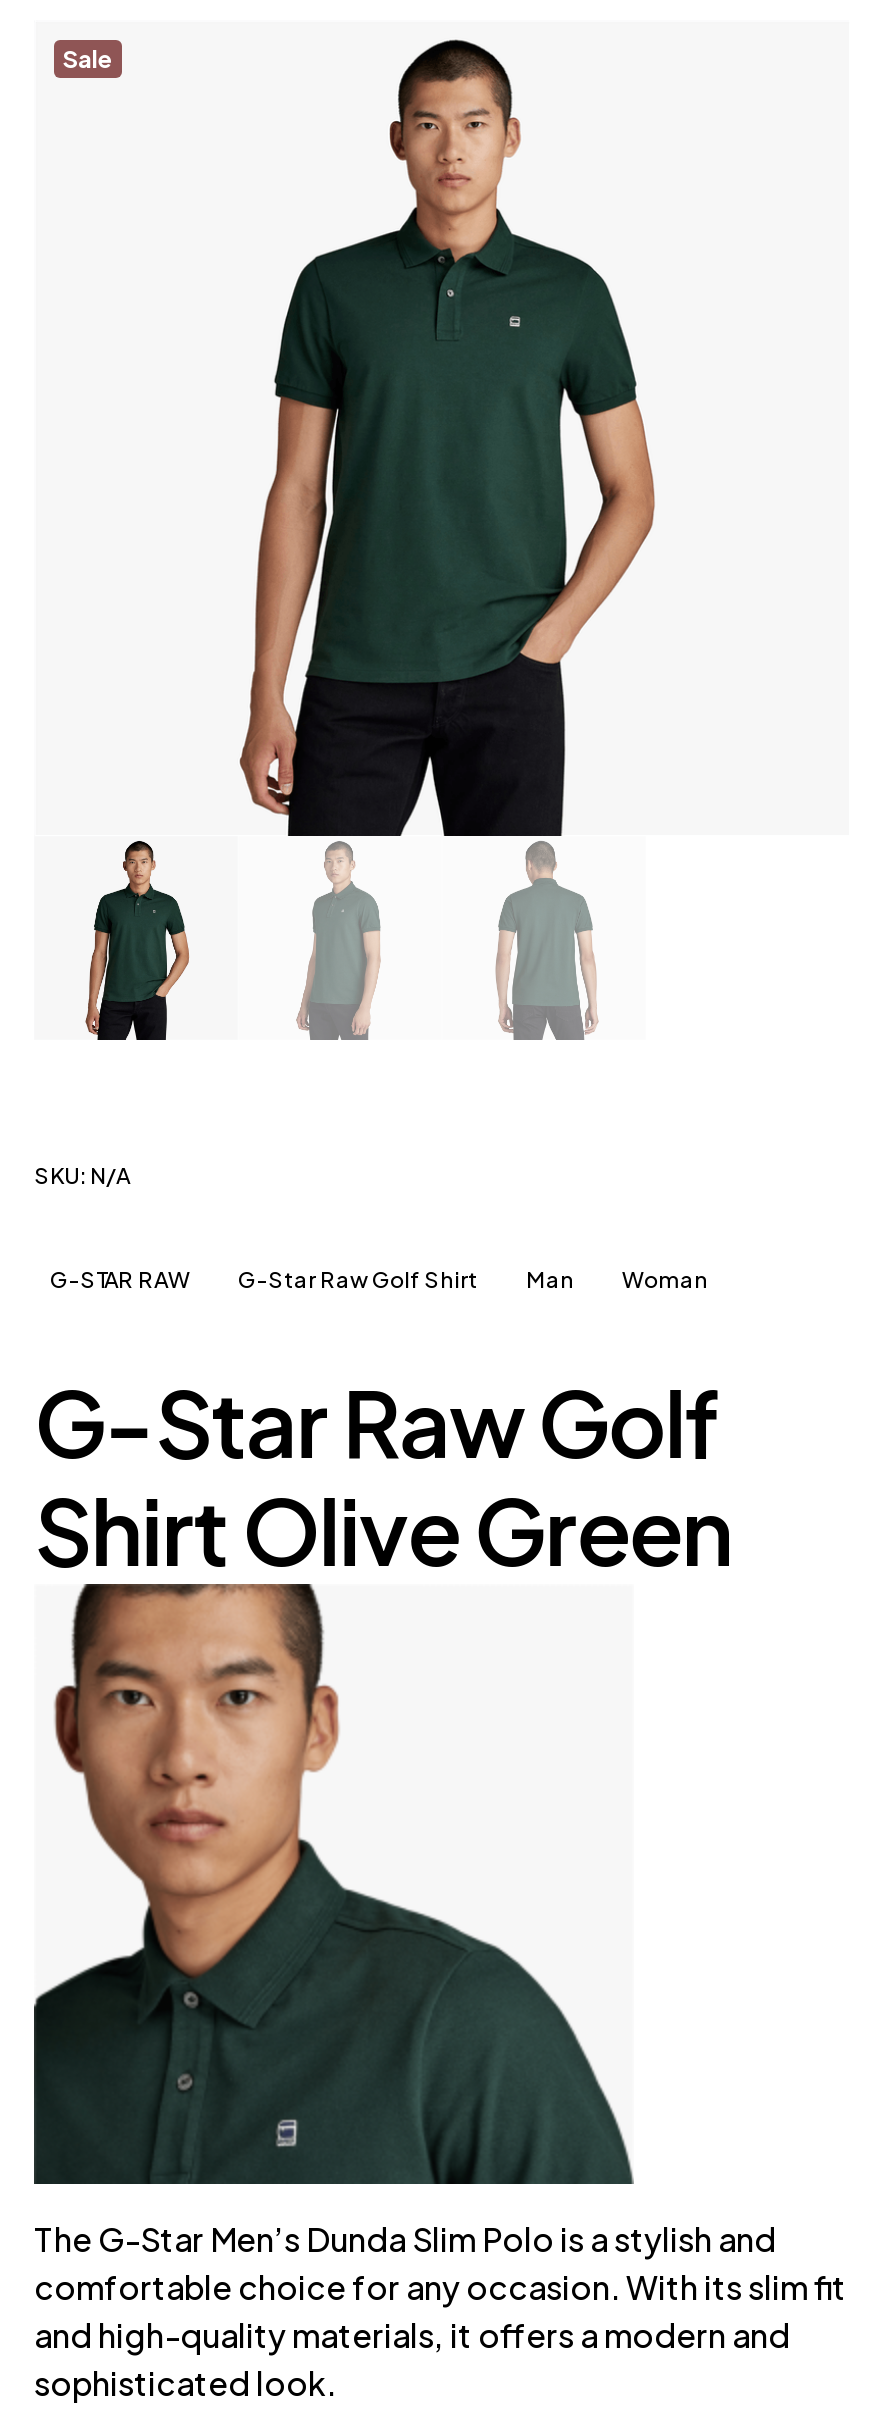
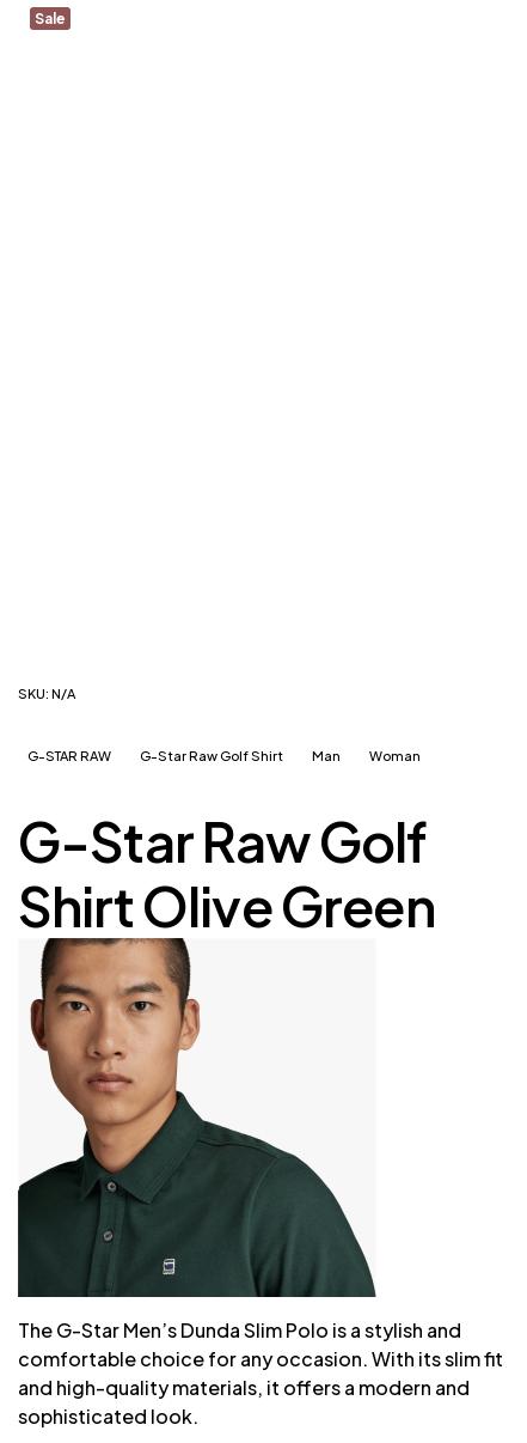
[238,38,656,1042] [image] -> none
[84,838,192,1042] [image] -> none

